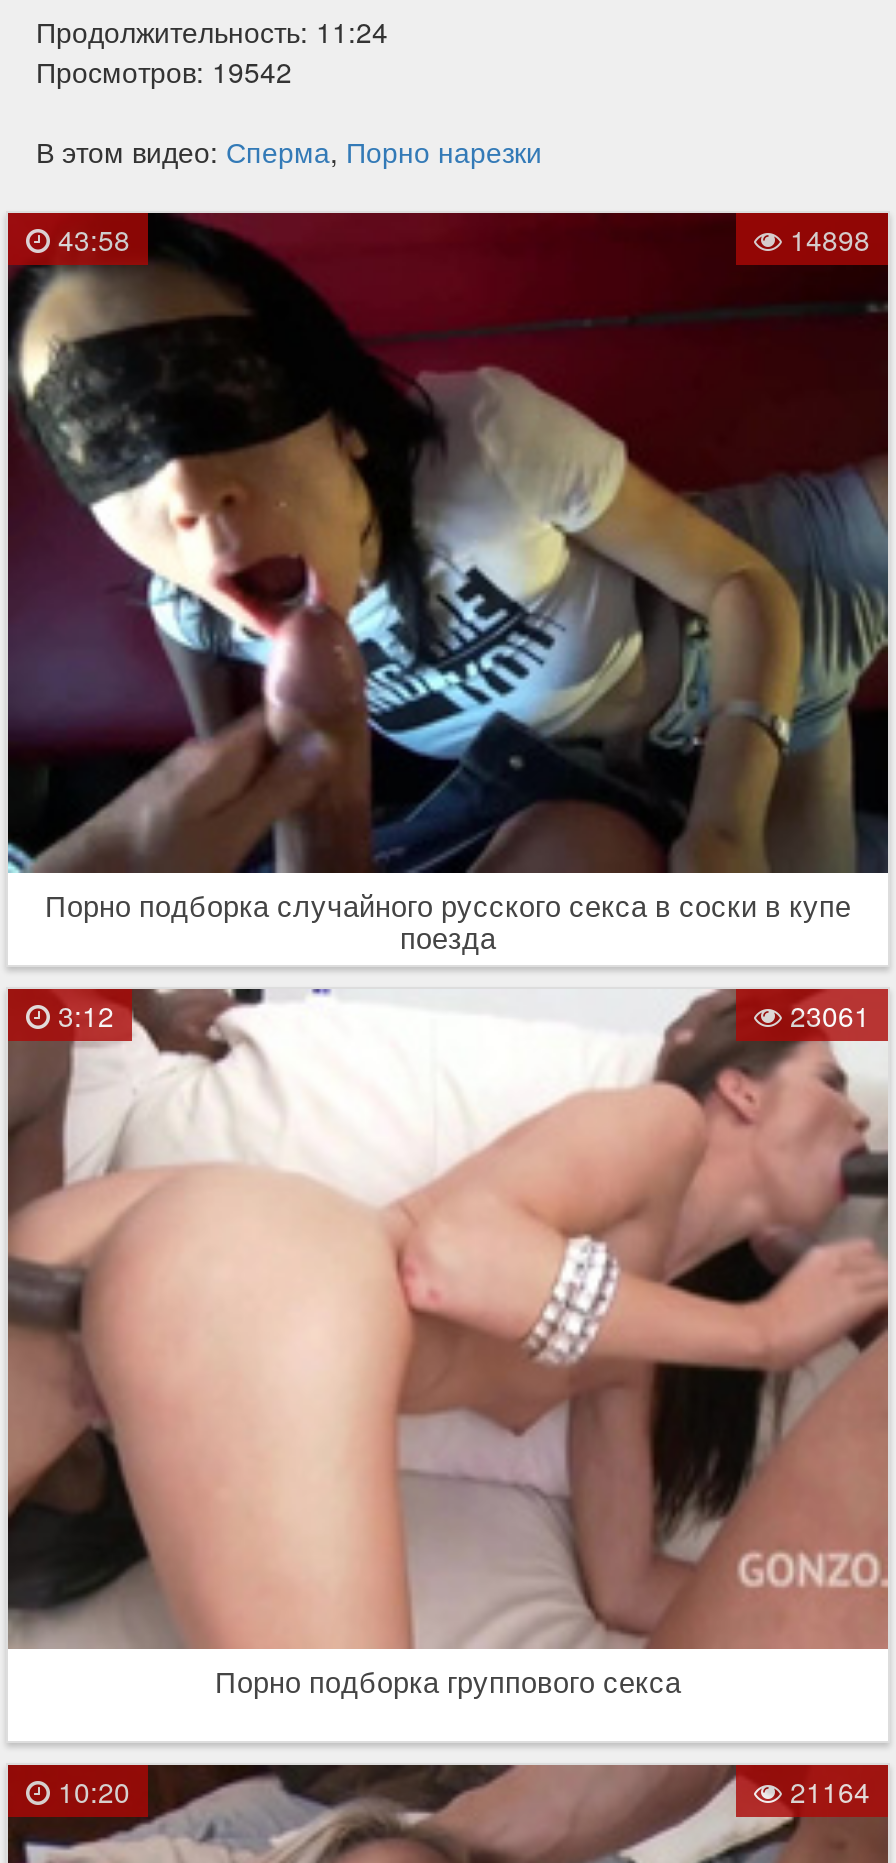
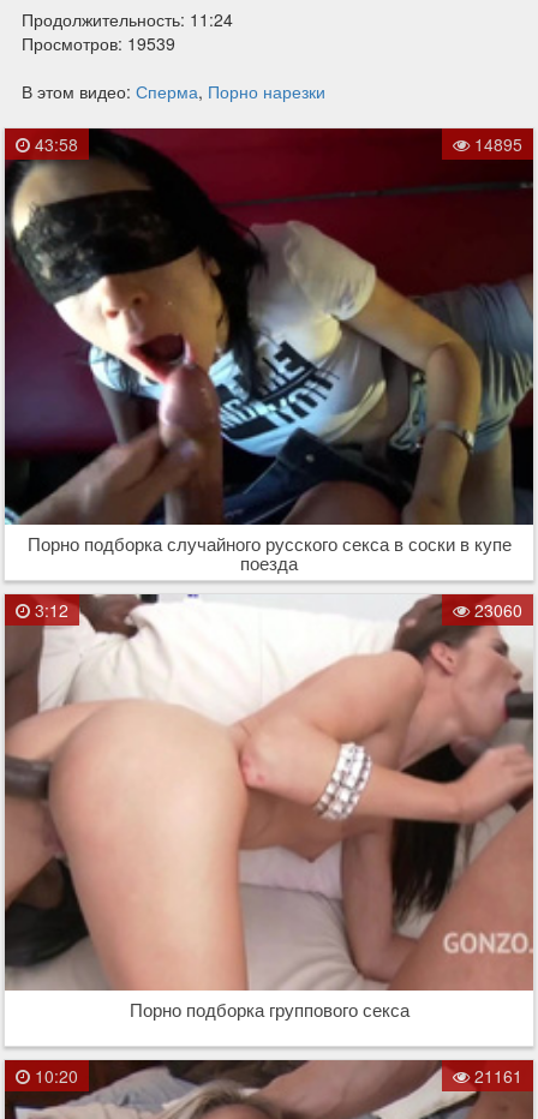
[36,51,292,91] Просмотров: 19542 -> [22,31,175,55] Просмотров: 19539
[782,219,870,259] 14898 -> [470,132,522,156] 14895
[782,995,870,1035] 23061 -> [470,598,522,622] 23060
[782,1771,870,1811] 21164 -> [470,1064,522,1088] 21161

